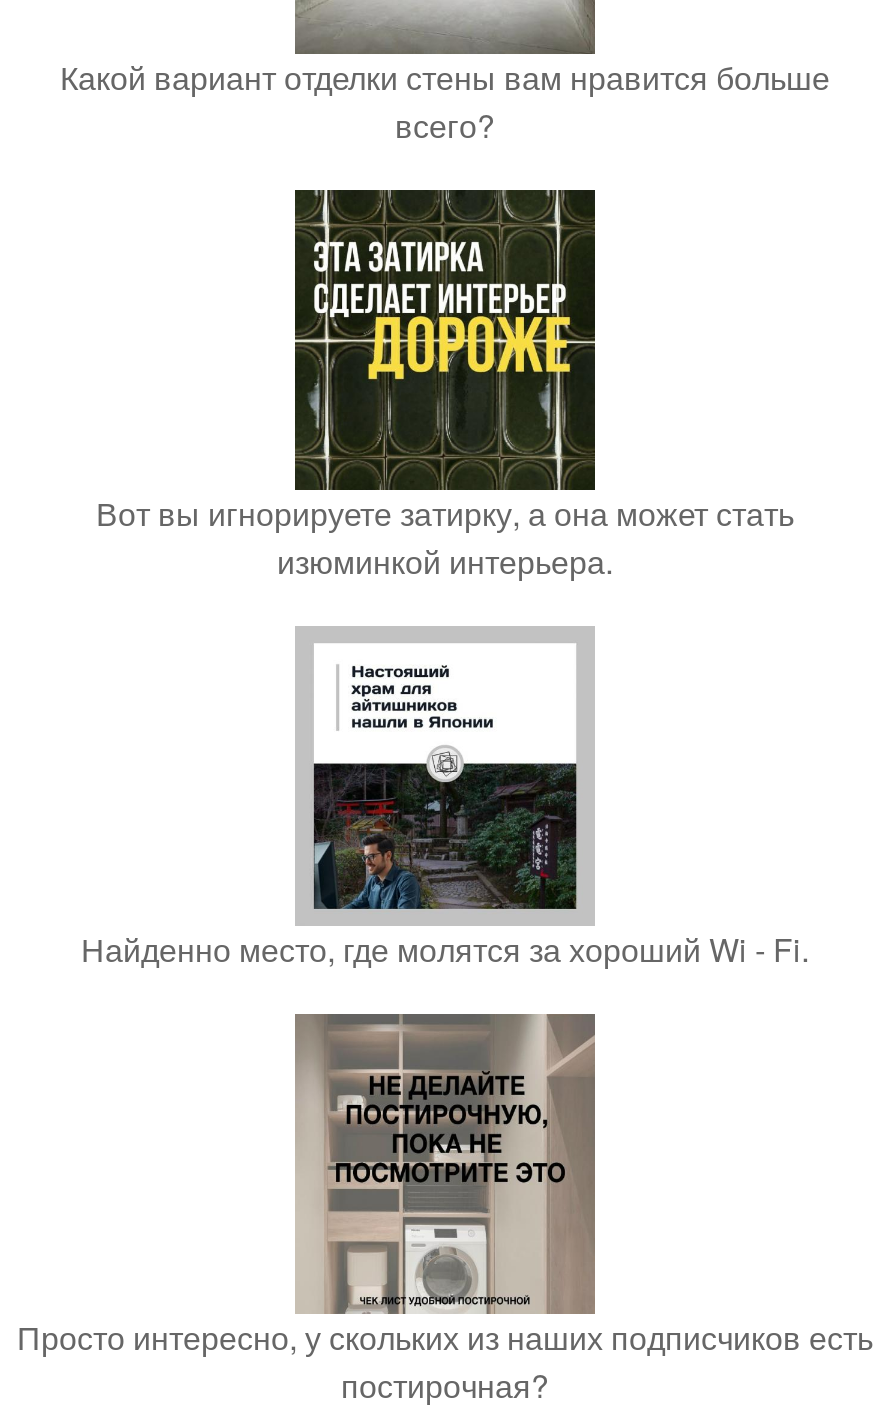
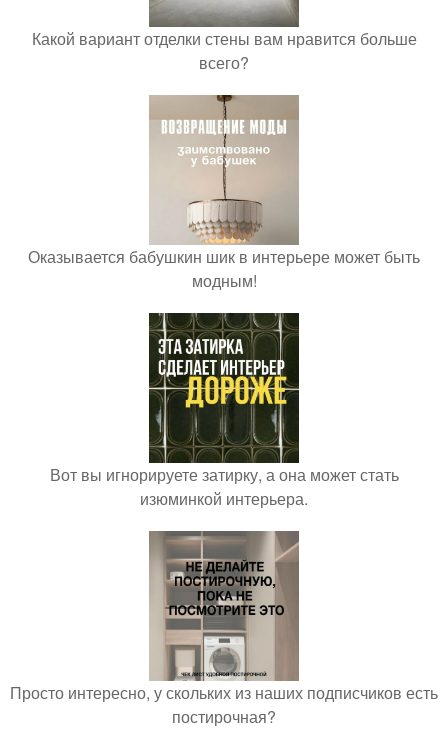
none -> [28,94,420,292] [image] | Оказывается бабушкин шик в интерьере может быть | модным!
moved [96,188,794,584] -> [49,312,398,510]: [image] | Вот вы игнорируете затирку, а она может стать | изюминкой интерьера.
[81,628,809,972] [image] | Найденно место, где молятся за хороший Wi - Fi. -> none

